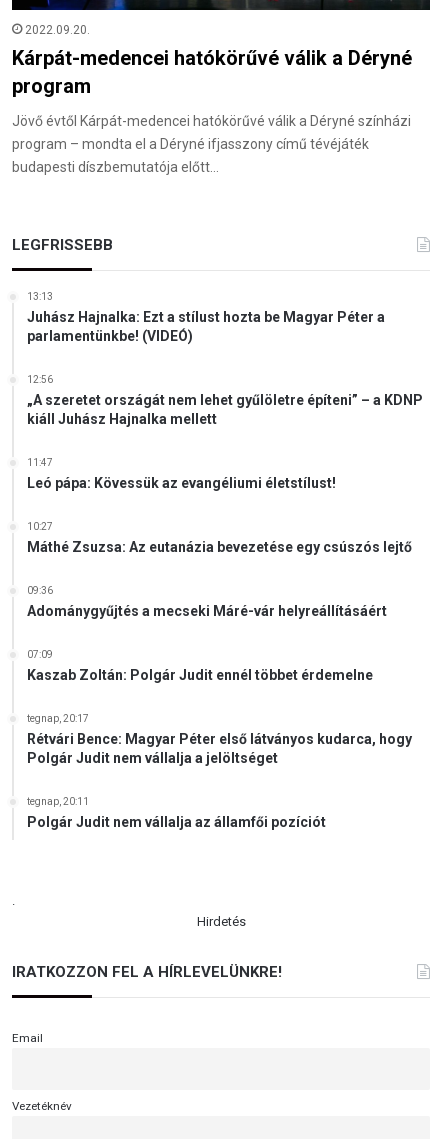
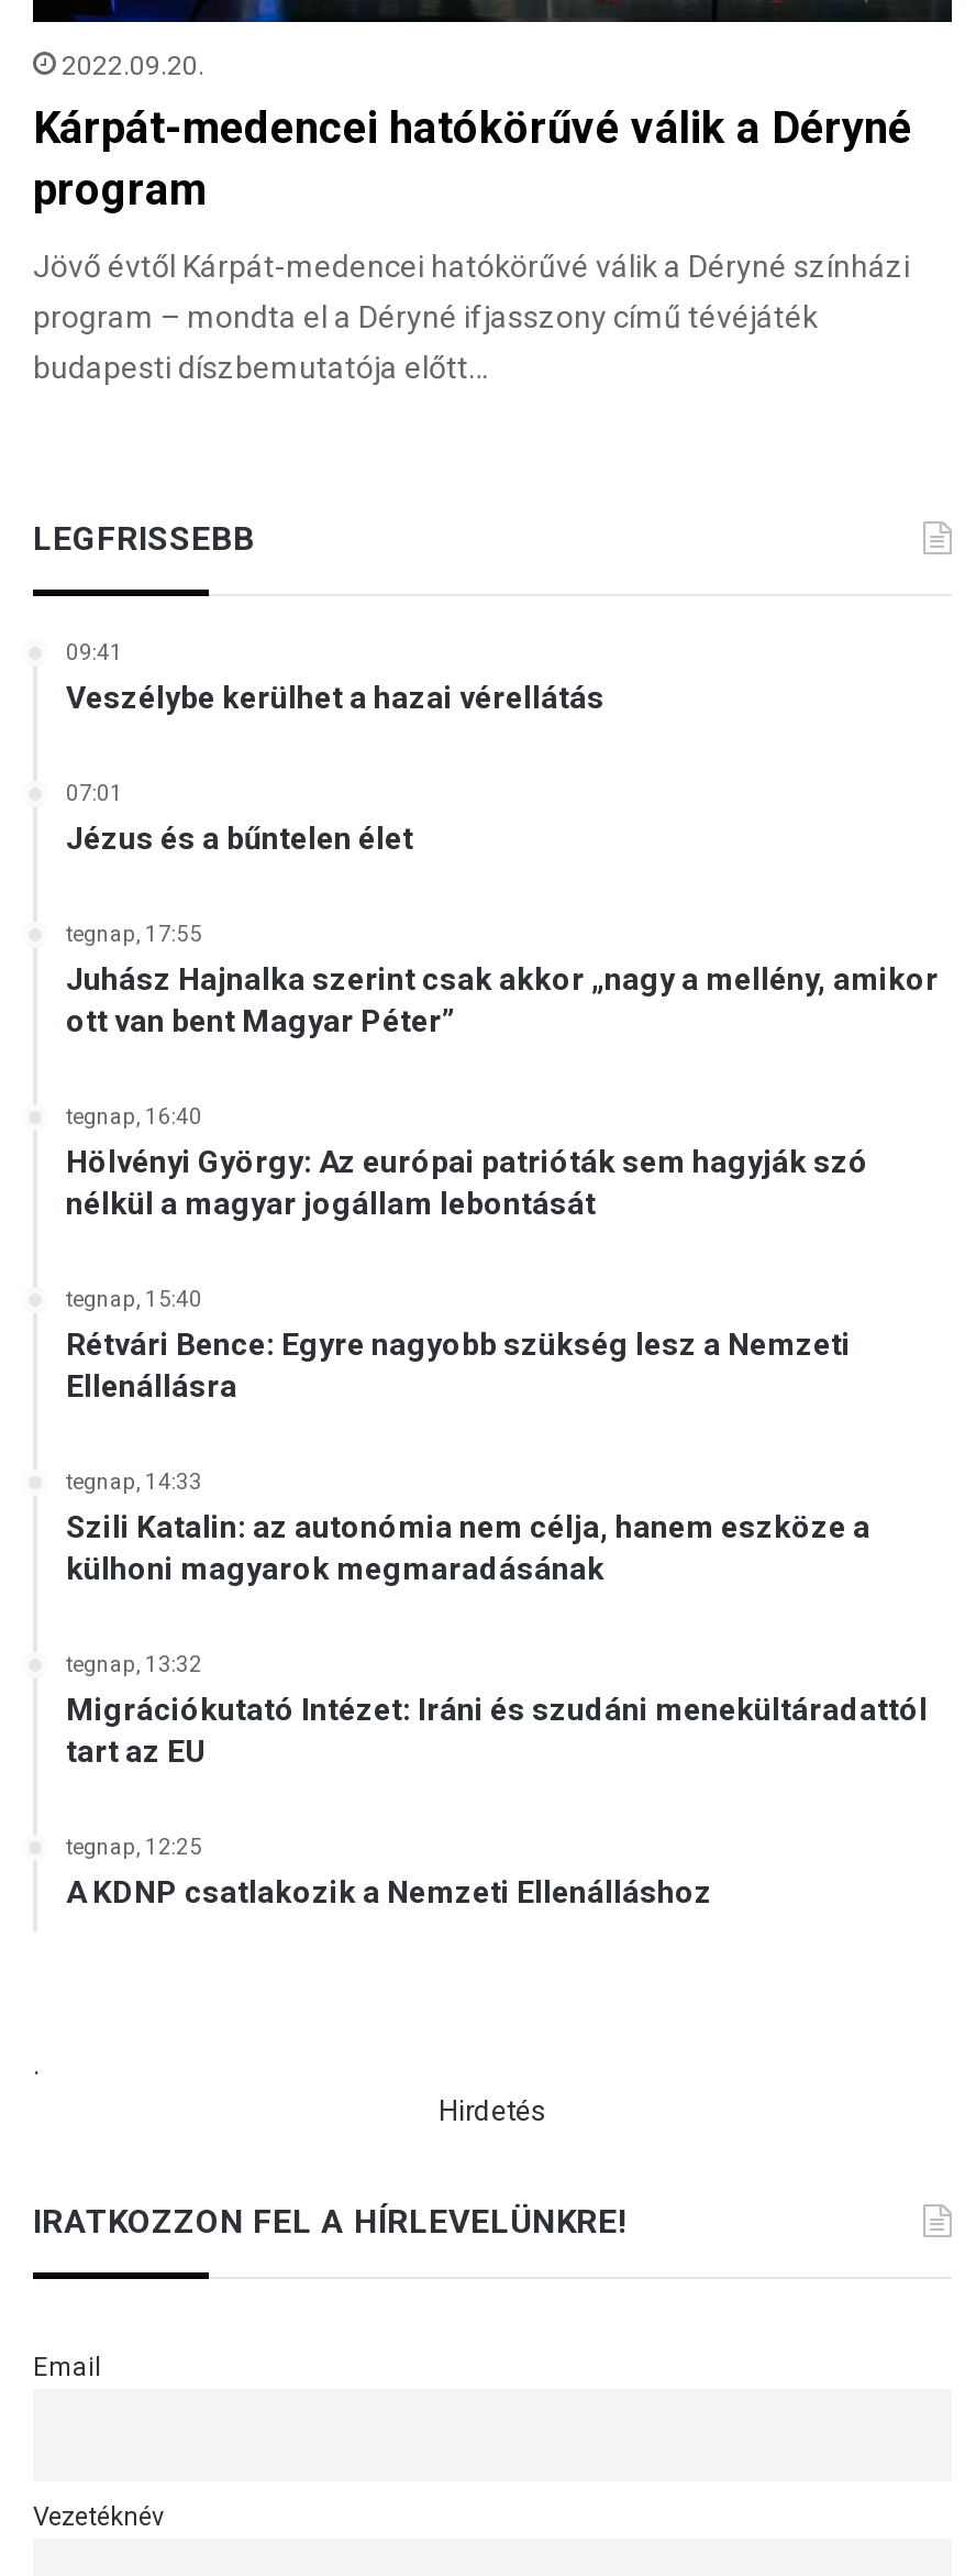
[27,291,385,344] 13:13 | Juhász Hajnalka: Ezt a stílust hozta be Magyar Péter a | parlamentünkbe! (VIDEÓ) -> [66,641,605,715] 09:41 | Veszélybe kerülhet a hazai vérellátás
[27,374,423,427] 12:56 | „A szeretet országát nem lehet gyűlöletre építeni” – a KDNP | kiáll Juhász Hajnalka mellett -> [66,781,413,856] 07:01 | Jézus és a bűntelen élet
[27,457,336,491] 11:47 | Leó pápa: Kövessük az evangéliumi életstílust! -> [66,922,939,1039] tegnap, 17:55 | Juhász Hajnalka szerint csak akkor „nagy a mellény, amikor | ott van bent Magyar Péter”
[27,521,412,555] 10:27 | Máthé Zsuzsa: Az eutanázia bevezetése egy csúszós lejtő -> [66,1105,868,1221] tegnap, 16:40 | Hölvényi György: Az európai patrióták sem hagyják szó | nélkül a magyar jogállam lebontását
[27,585,387,619] 09:36 | Adománygyűjtés a mecseki Máré-vár helyreállításáért -> [66,1287,851,1404] tegnap, 15:40 | Rétvári Bence: Egyre nagyobb szükség lesz a Nemzeti | Ellenállásra
[27,649,373,683] 07:09 | Kaszab Zoltán: Polgár Judit ennél többet érdemelne -> [66,1470,870,1587] tegnap, 14:33 | Szili Katalin: az autonómia nem célja, hanem eszköze a | külhoni magyarok megmaradásának
[27,713,412,766] tegnap, 20:17 | Rétvári Bence: Magyar Péter első látványos kudarca, hogy | Polgár Judit nem vállalja a jelöltséget -> [66,1653,928,1769] tegnap, 13:32 | Migrációkutató Intézet: Iráni és szudáni menekültáradattól | tart az EU
[27,796,326,830] tegnap, 20:11 | Polgár Judit nem vállalja az államfői pozíciót -> [66,1835,712,1910] tegnap, 12:25 | A KDNP csatlakozik a Nemzeti Ellenálláshoz

